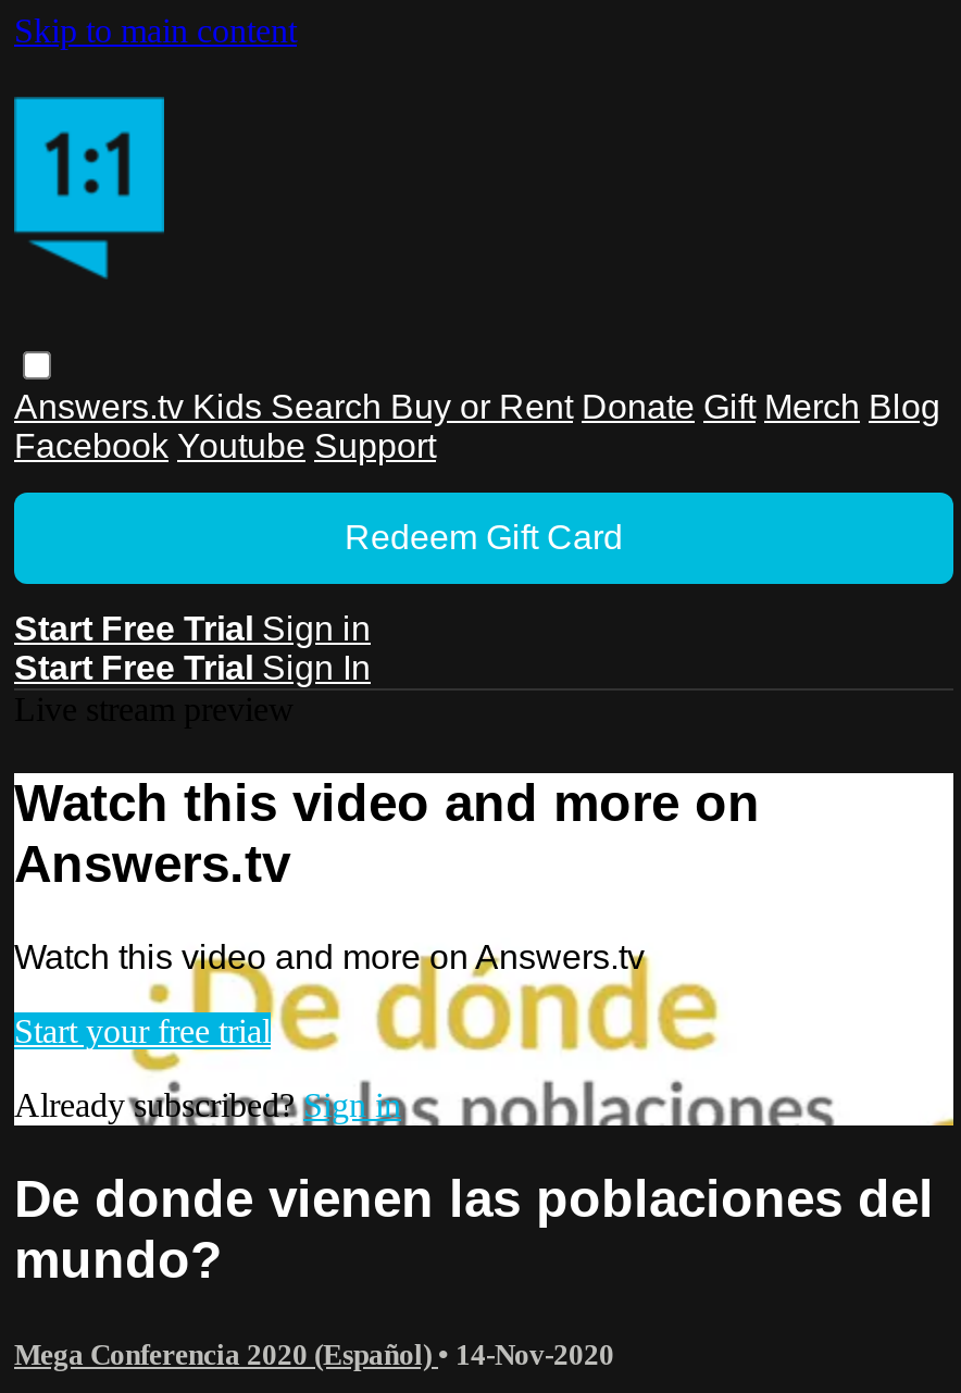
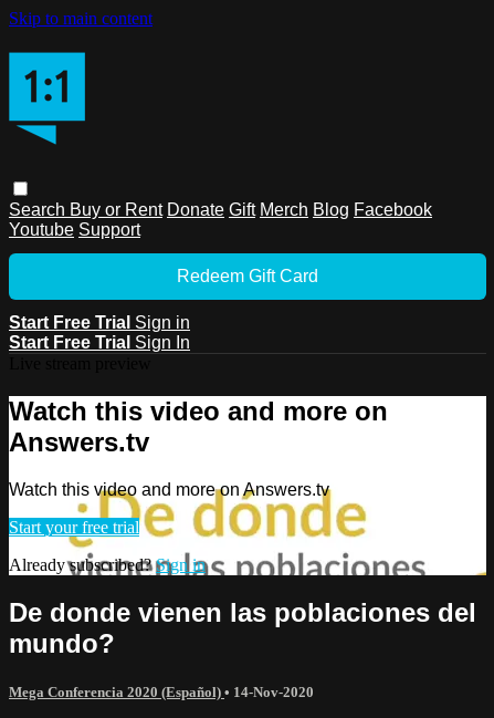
[14,388,940,464] Answers.tv Kids Search Buy or Rent Donate Gift Merch Blog | Facebook Youtube Support -> [9,200,432,239] Search Buy or Rent Donate Gift Merch Blog Facebook | Youtube Support

